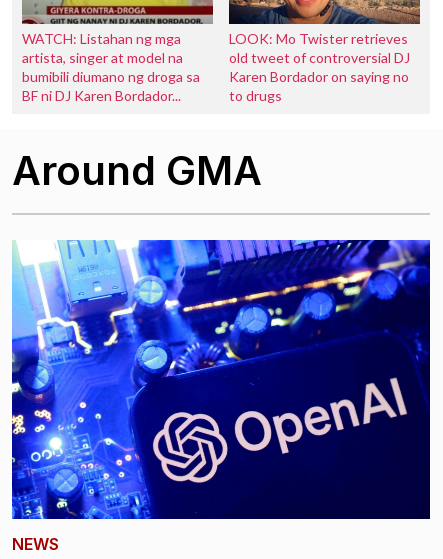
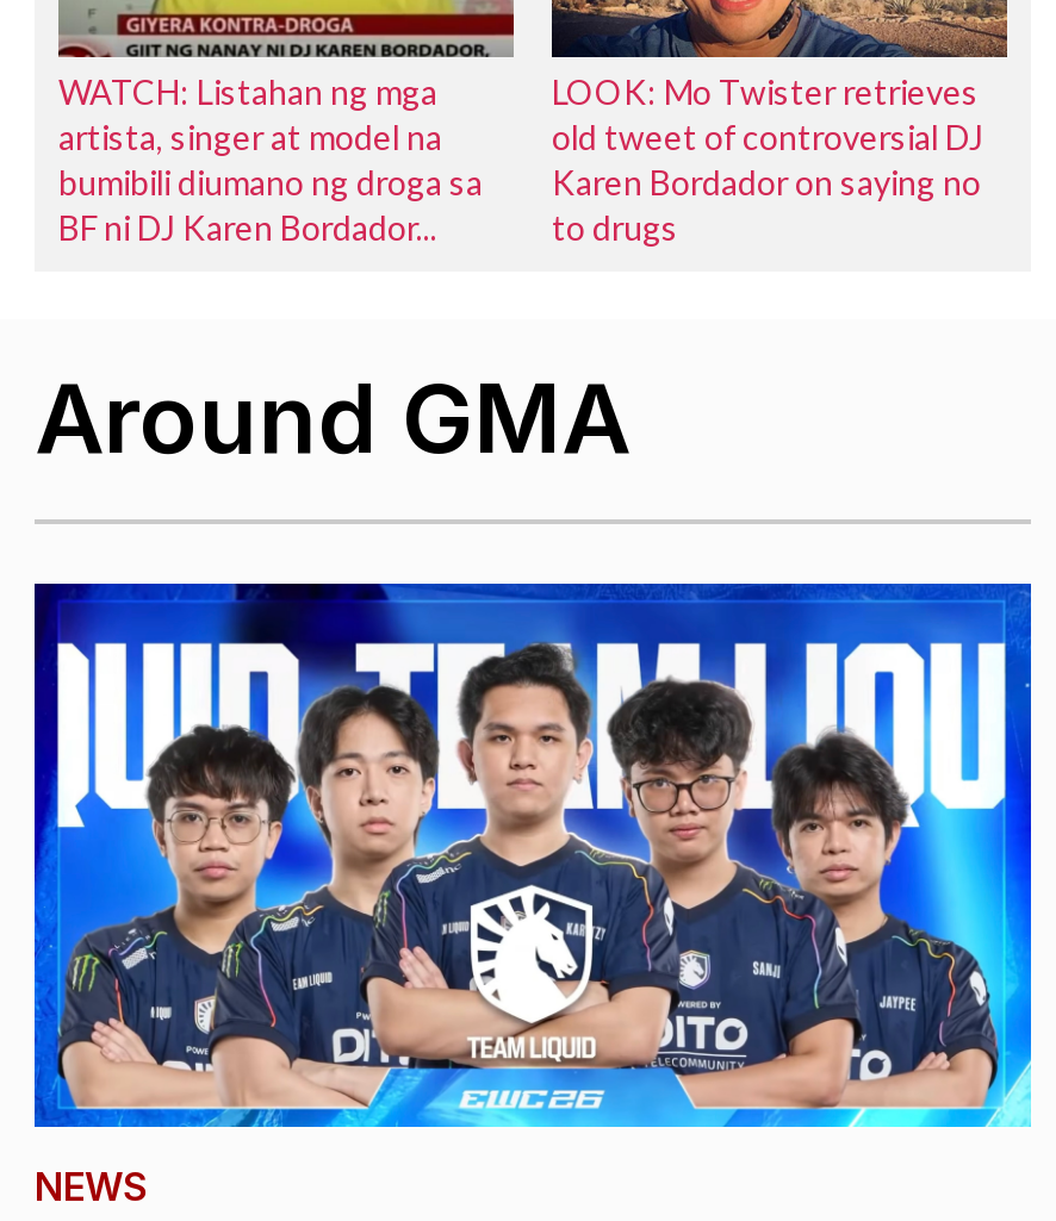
[11,239,431,520] [image] -> [32,581,1033,1129] [image]

